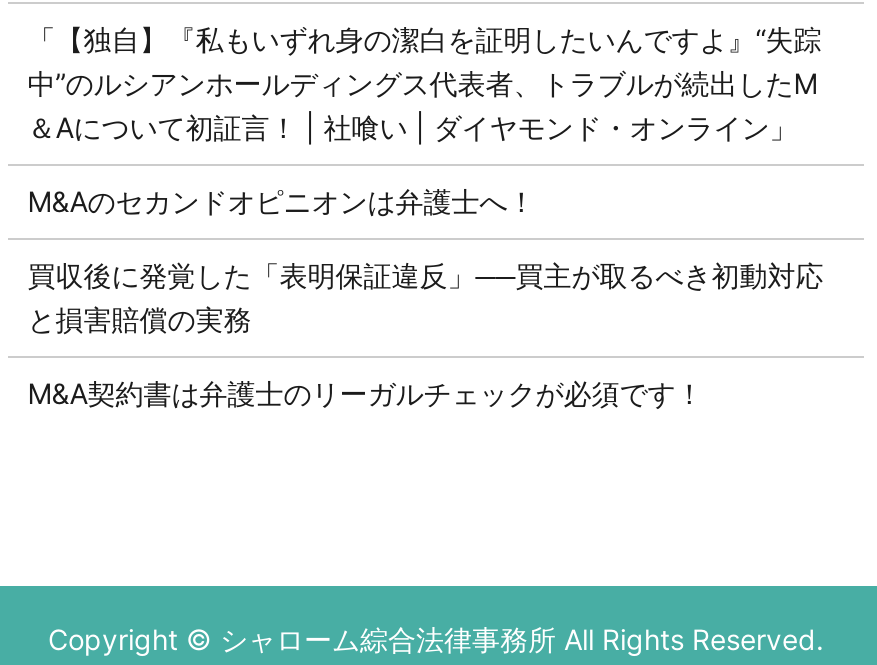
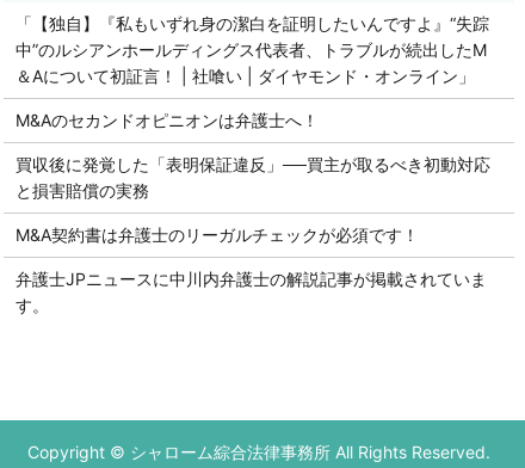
none -> [15,269,487,316] 弁護士JPニュースに中川内弁護士の解説記事が掲載されていま | す。

